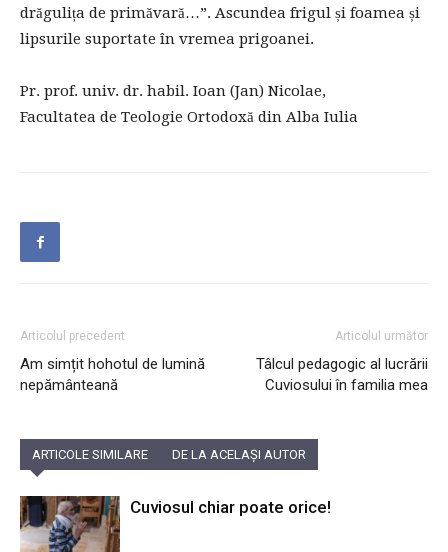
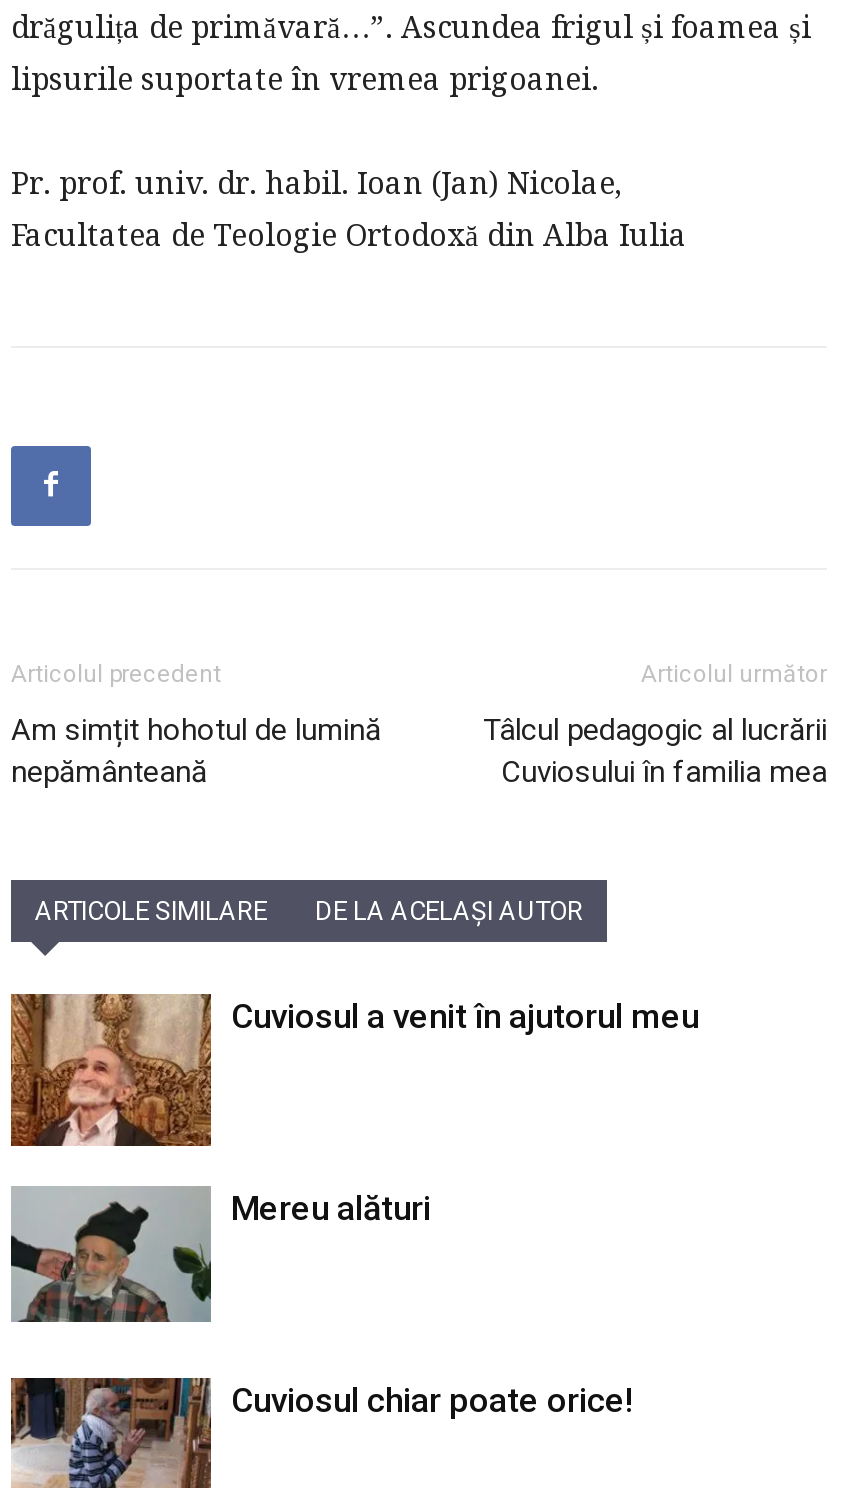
none -> [9,992,699,1148] [image] | Cuviosul a venit în ajutorul meu
none -> [9,1184,431,1336] [image] | Mereu alături

